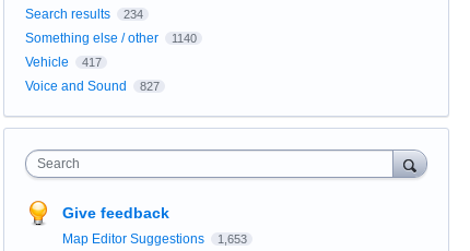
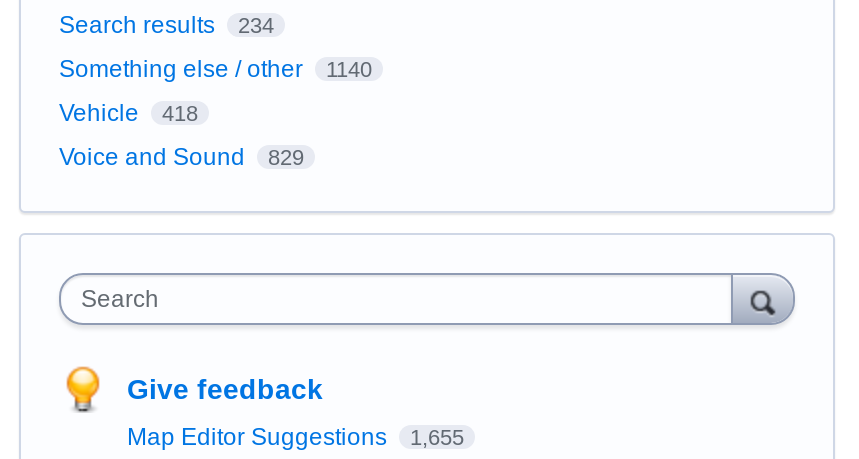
[25,54,101,70] Vehicle 417 -> [59,98,198,126] Vehicle 418
[25,78,159,94] Voice and Sound 827 -> [59,142,304,170] Voice and Sound 829
[62,231,246,246] Map Editor Suggestions 1,653 -> [127,422,464,450] Map Editor Suggestions 1,655

